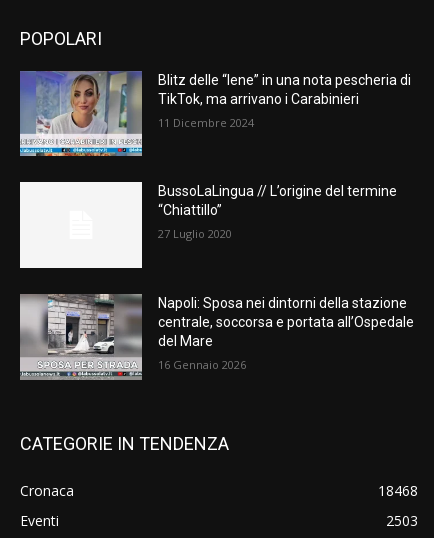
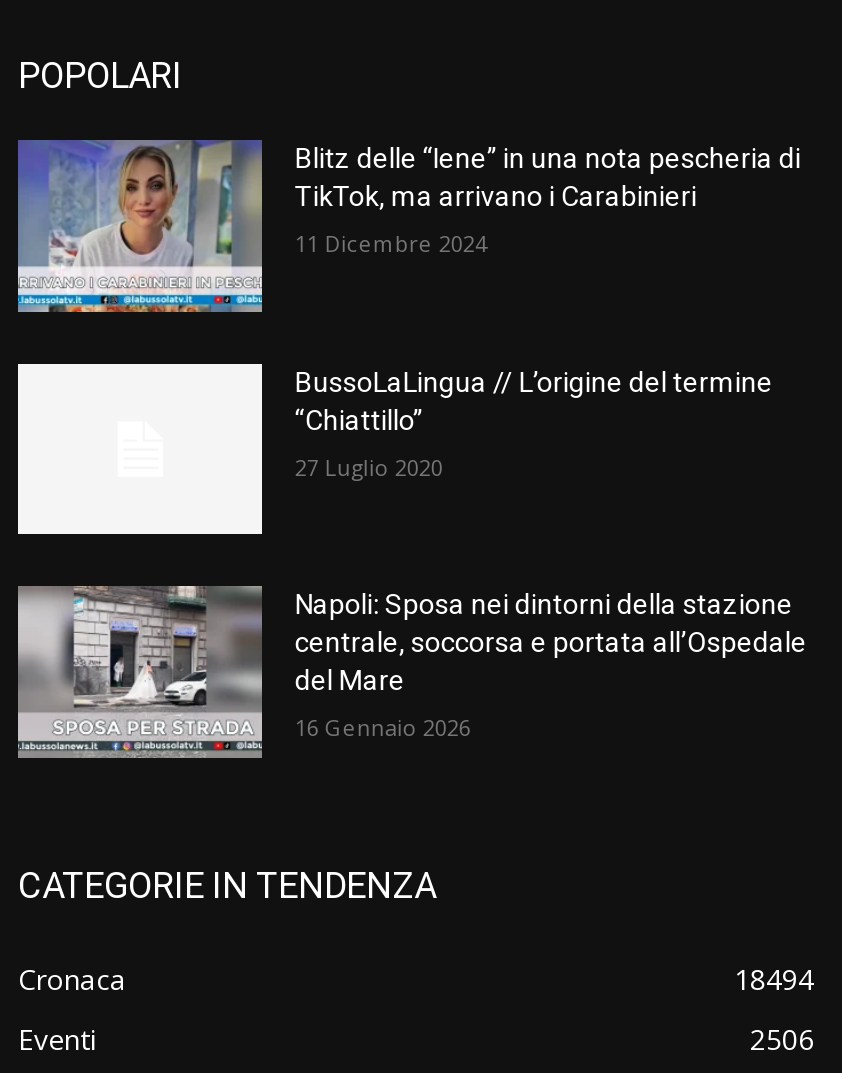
[378,481,418,500] 18468 -> [734,960,814,998] 18494
[386,511,418,530] 2503 -> [750,1020,814,1058] 2506

